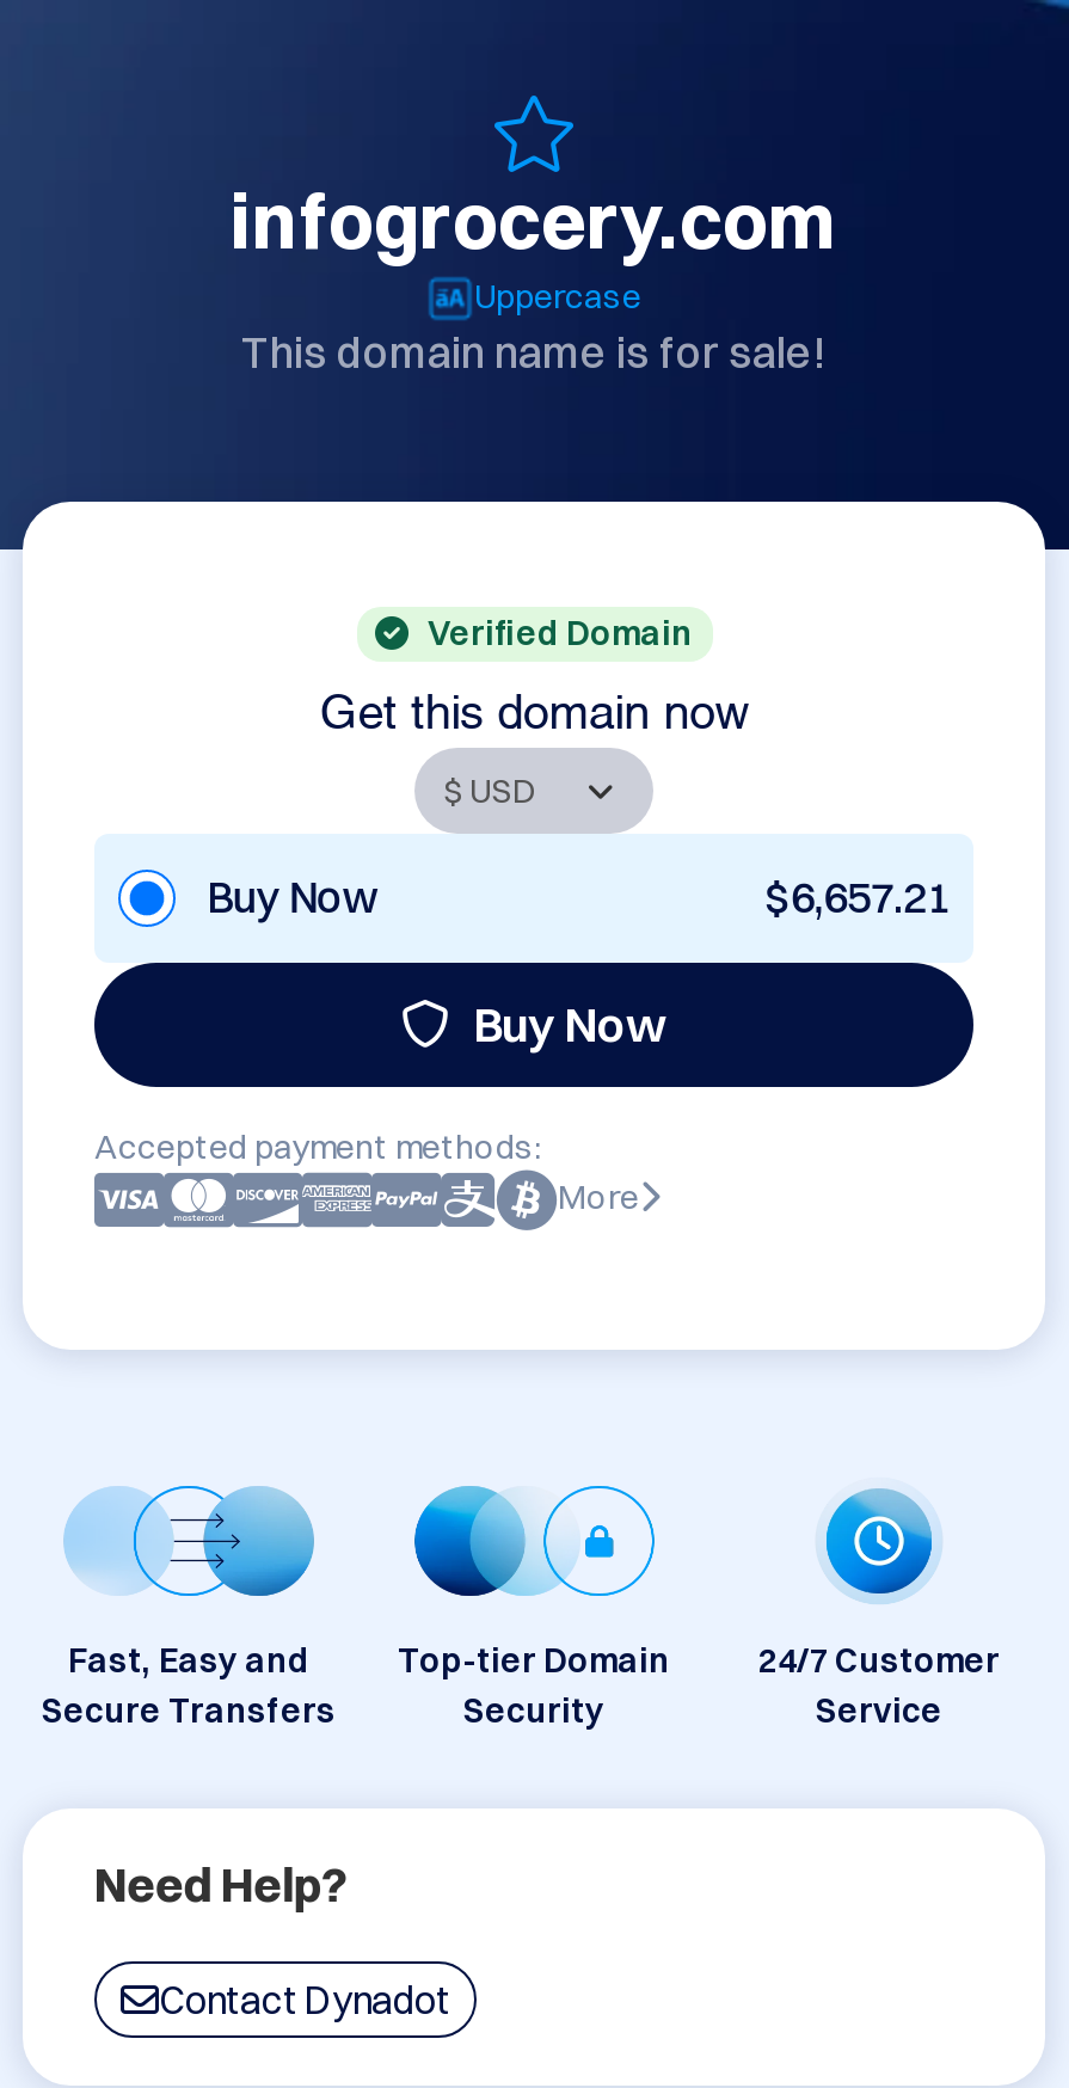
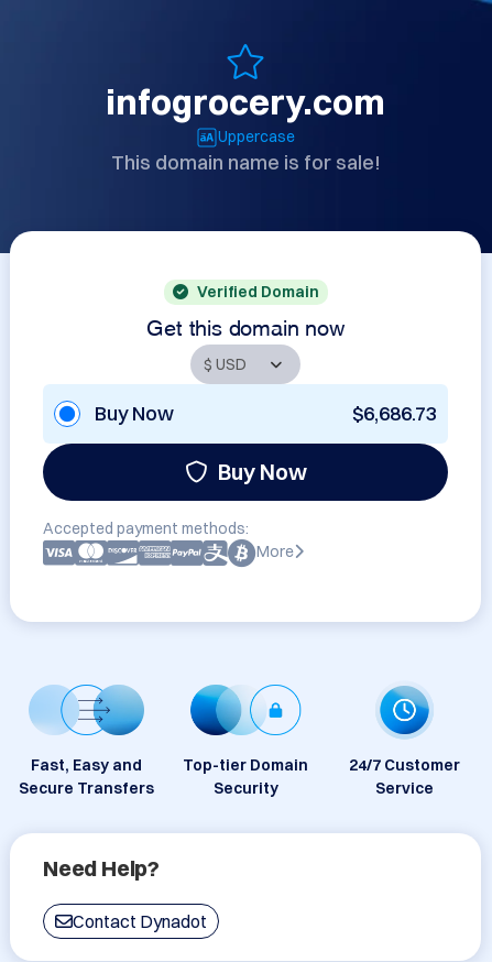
[765,870,950,925] $6,657.21 -> [352,401,437,426] $6,686.73

